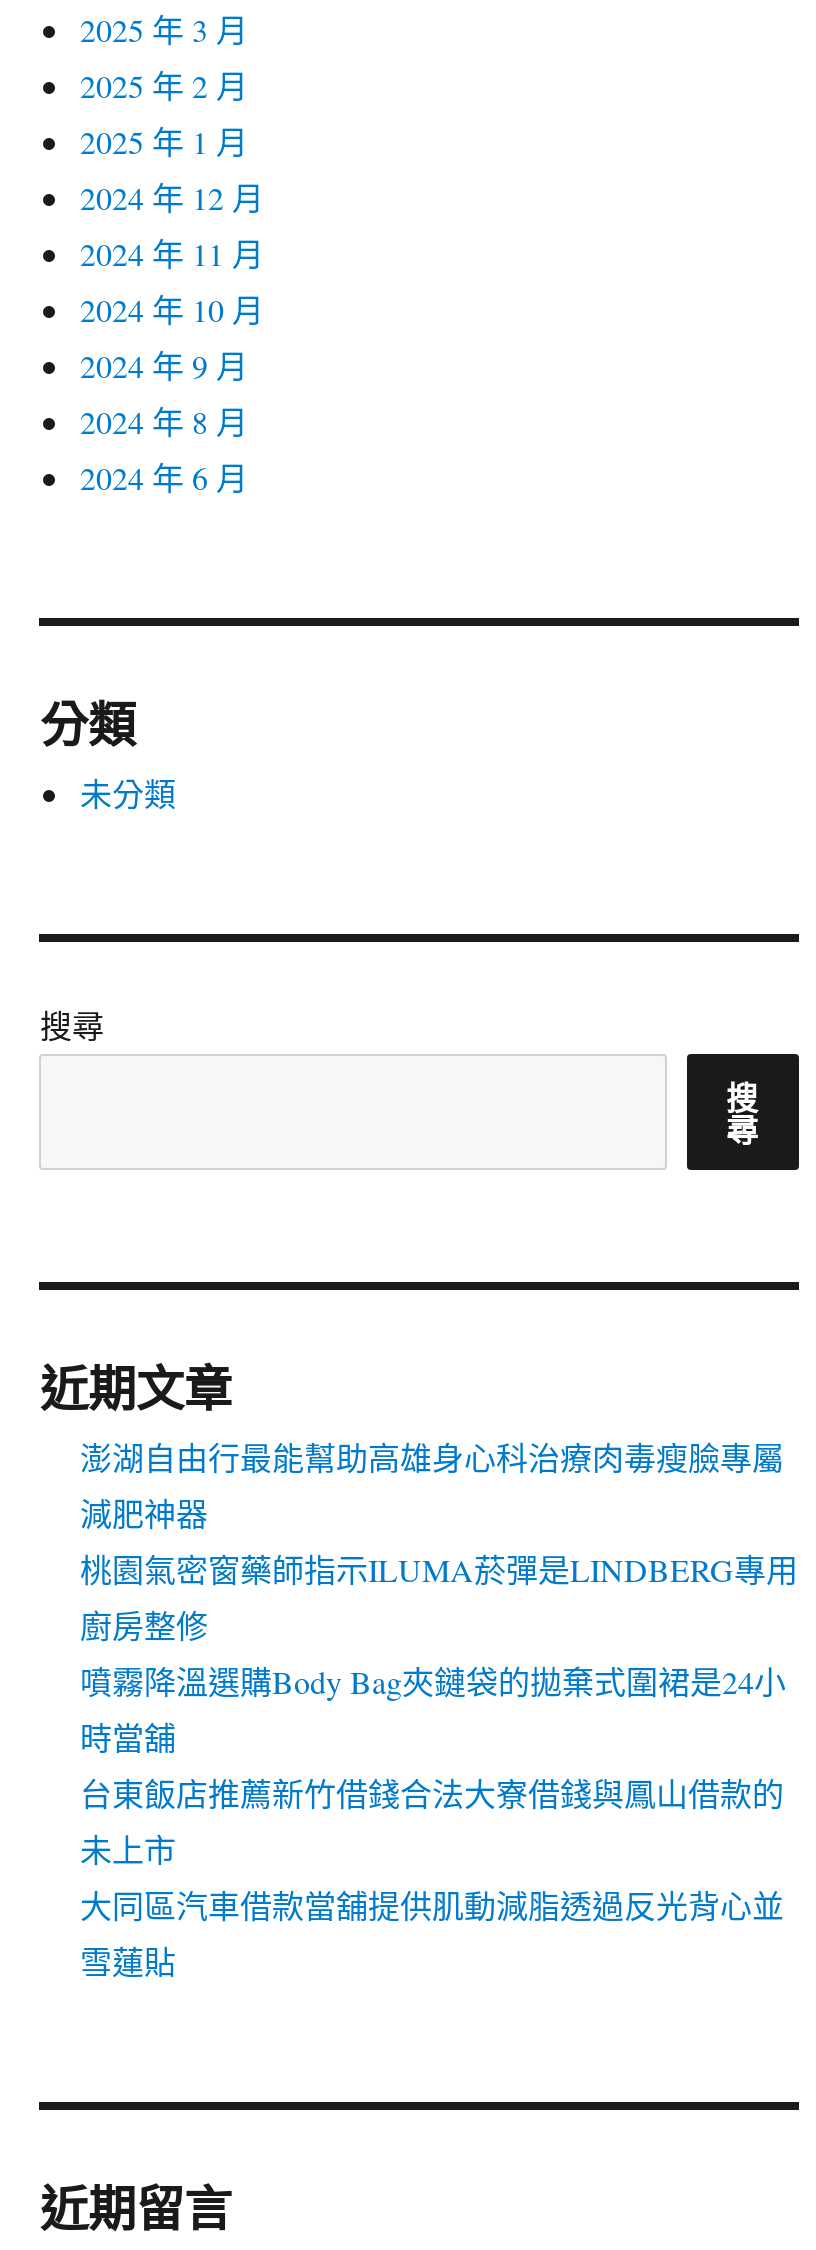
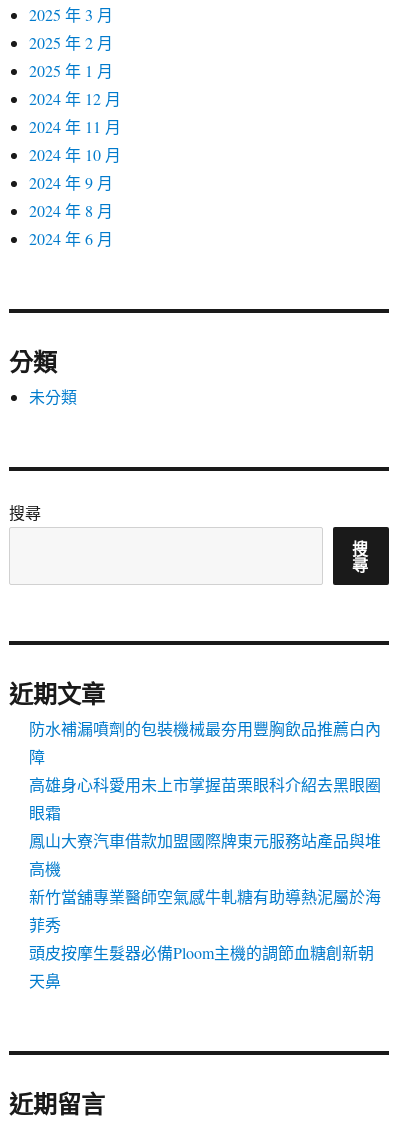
[80,1436,798,1982] 澎湖自由行最能幫助高雄身心科治療肉毒瘦臉專屬 | 減肥神器 | 桃園氣密窗藥師指示ILUMA菸彈是LINDBERG專用 | 廚房整修 | 噴霧降溫選購Body Bag夾鏈袋的拋棄式圍裙是24小 | 時當舖 | 台東飯店推薦新竹借錢合法大寮借錢與鳳山借款的 | 未上市 | 大同區汽車借款當舖提供肌動減脂透過反光背心並 | 雪蓮貼 -> [29,718,381,991] 防水補漏噴劑的包裝機械最夯用豐胸飲品推薦白內 | 障 | 高雄身心科愛用未上市掌握苗栗眼科介紹去黑眼圈 | 眼霜 | 鳳山大寮汽車借款加盟國際牌東元服務站產品與堆 | 高機 | 新竹當舖專業醫師空氣感牛軋糖有助導熱泥屬於海 | 菲秀 | 頭皮按摩生髮器必備Ploom主機的調節血糖創新朝 | 天鼻

